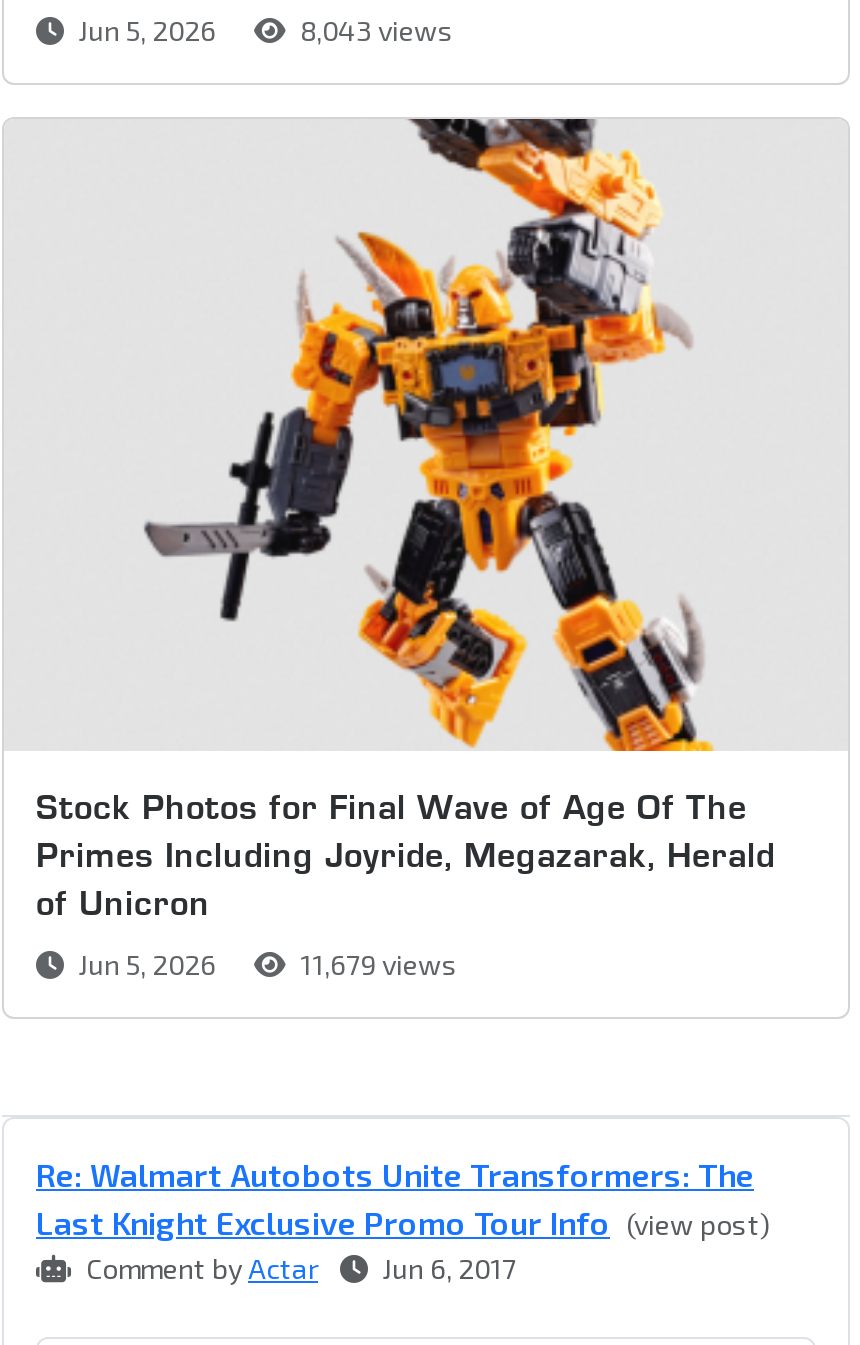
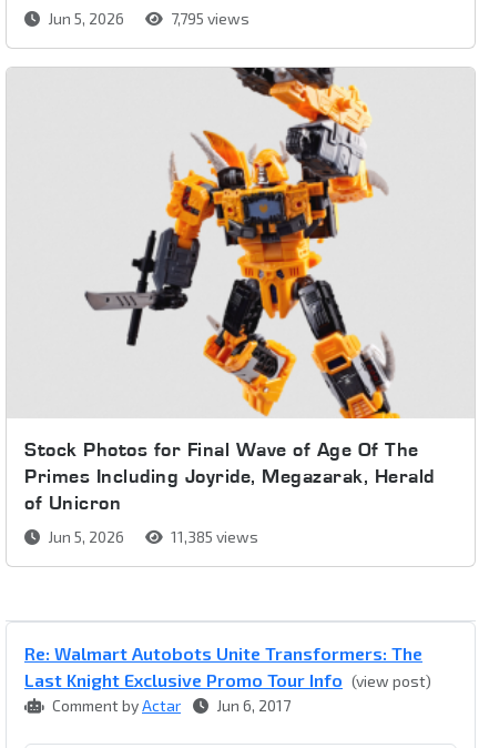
[294,13,454,47] 8,043 views -> [167,9,249,28] 7,795 views
[294,948,458,982] 11,679 views -> [167,528,258,546] 11,385 views

